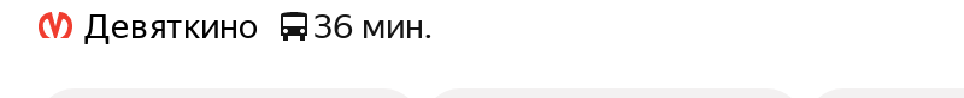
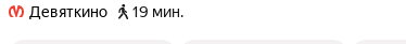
[84,8,431,46] Девяткино 36 мин. -> [29,3,183,21] Девяткино 19 мин.

